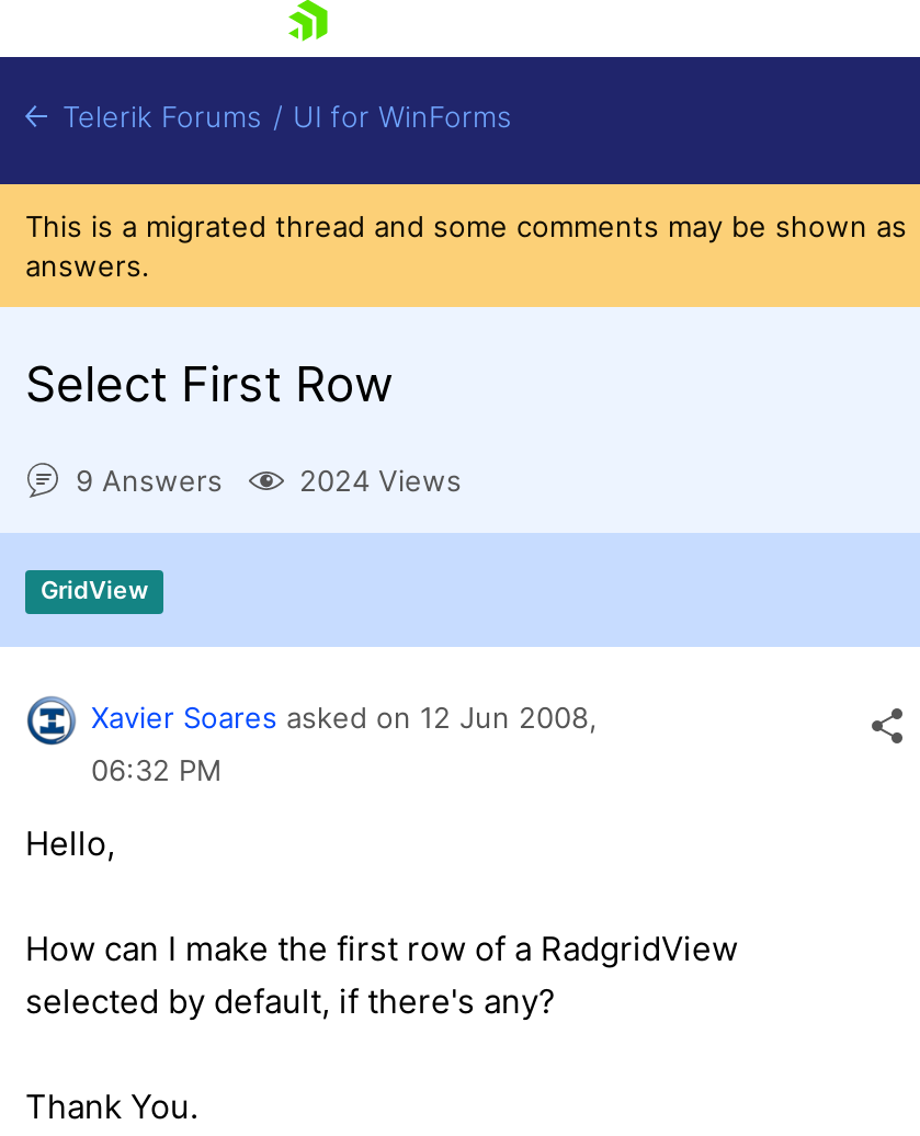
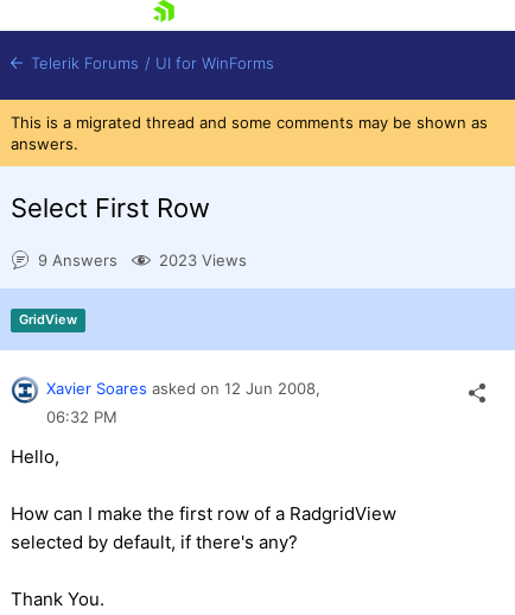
[299,464,462,499] 2024 Views -> [159,251,247,270] 2023 Views

